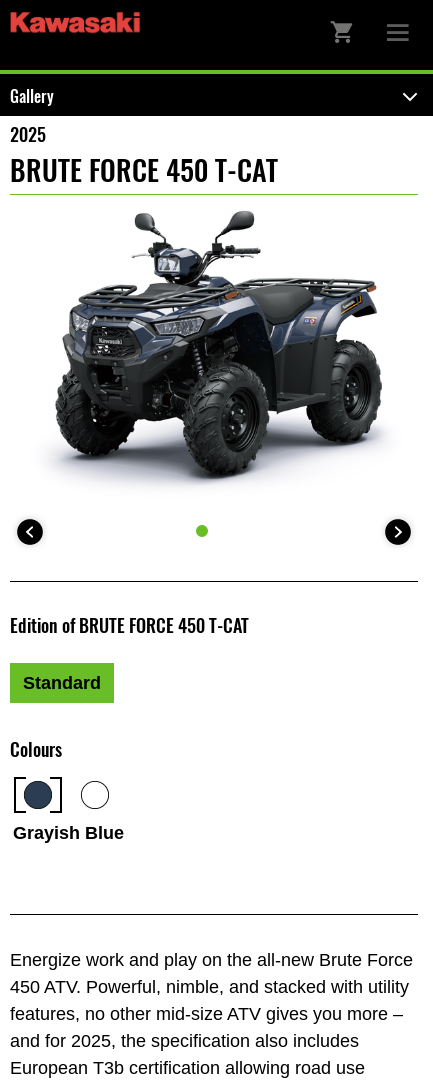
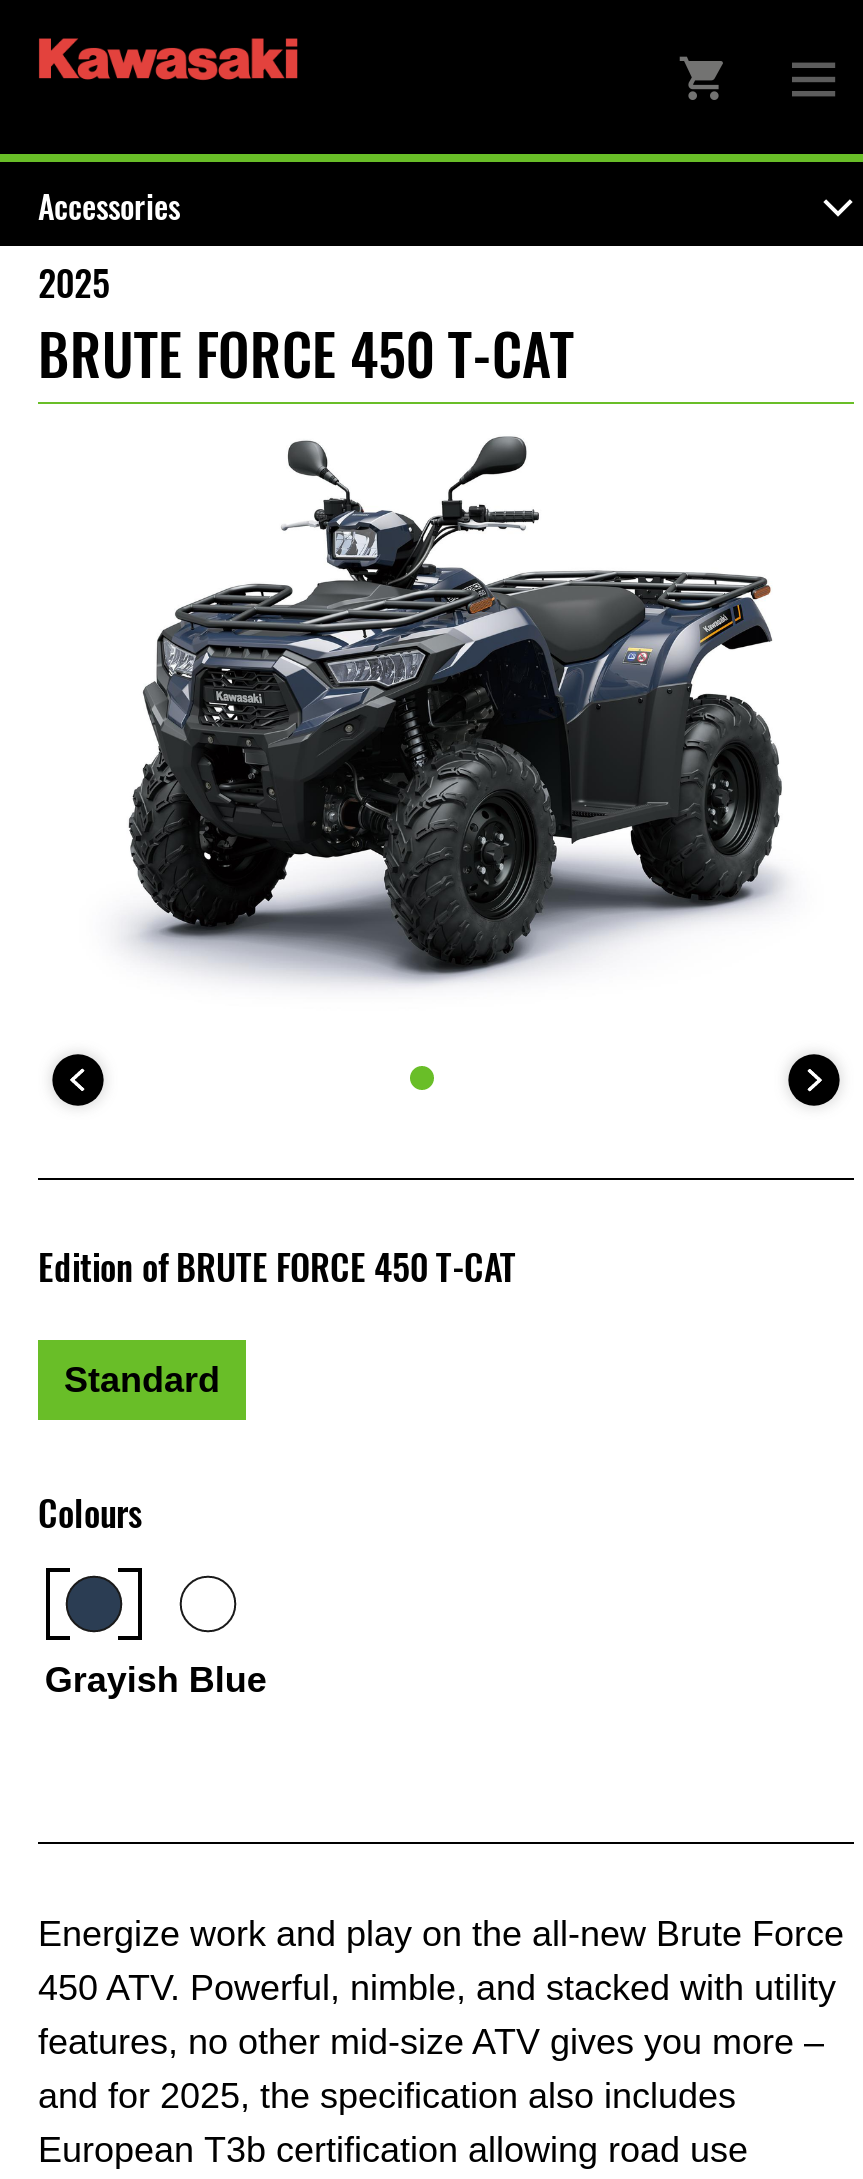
[10,86,54,107] Gallery -> [38,186,180,228] Accessories

